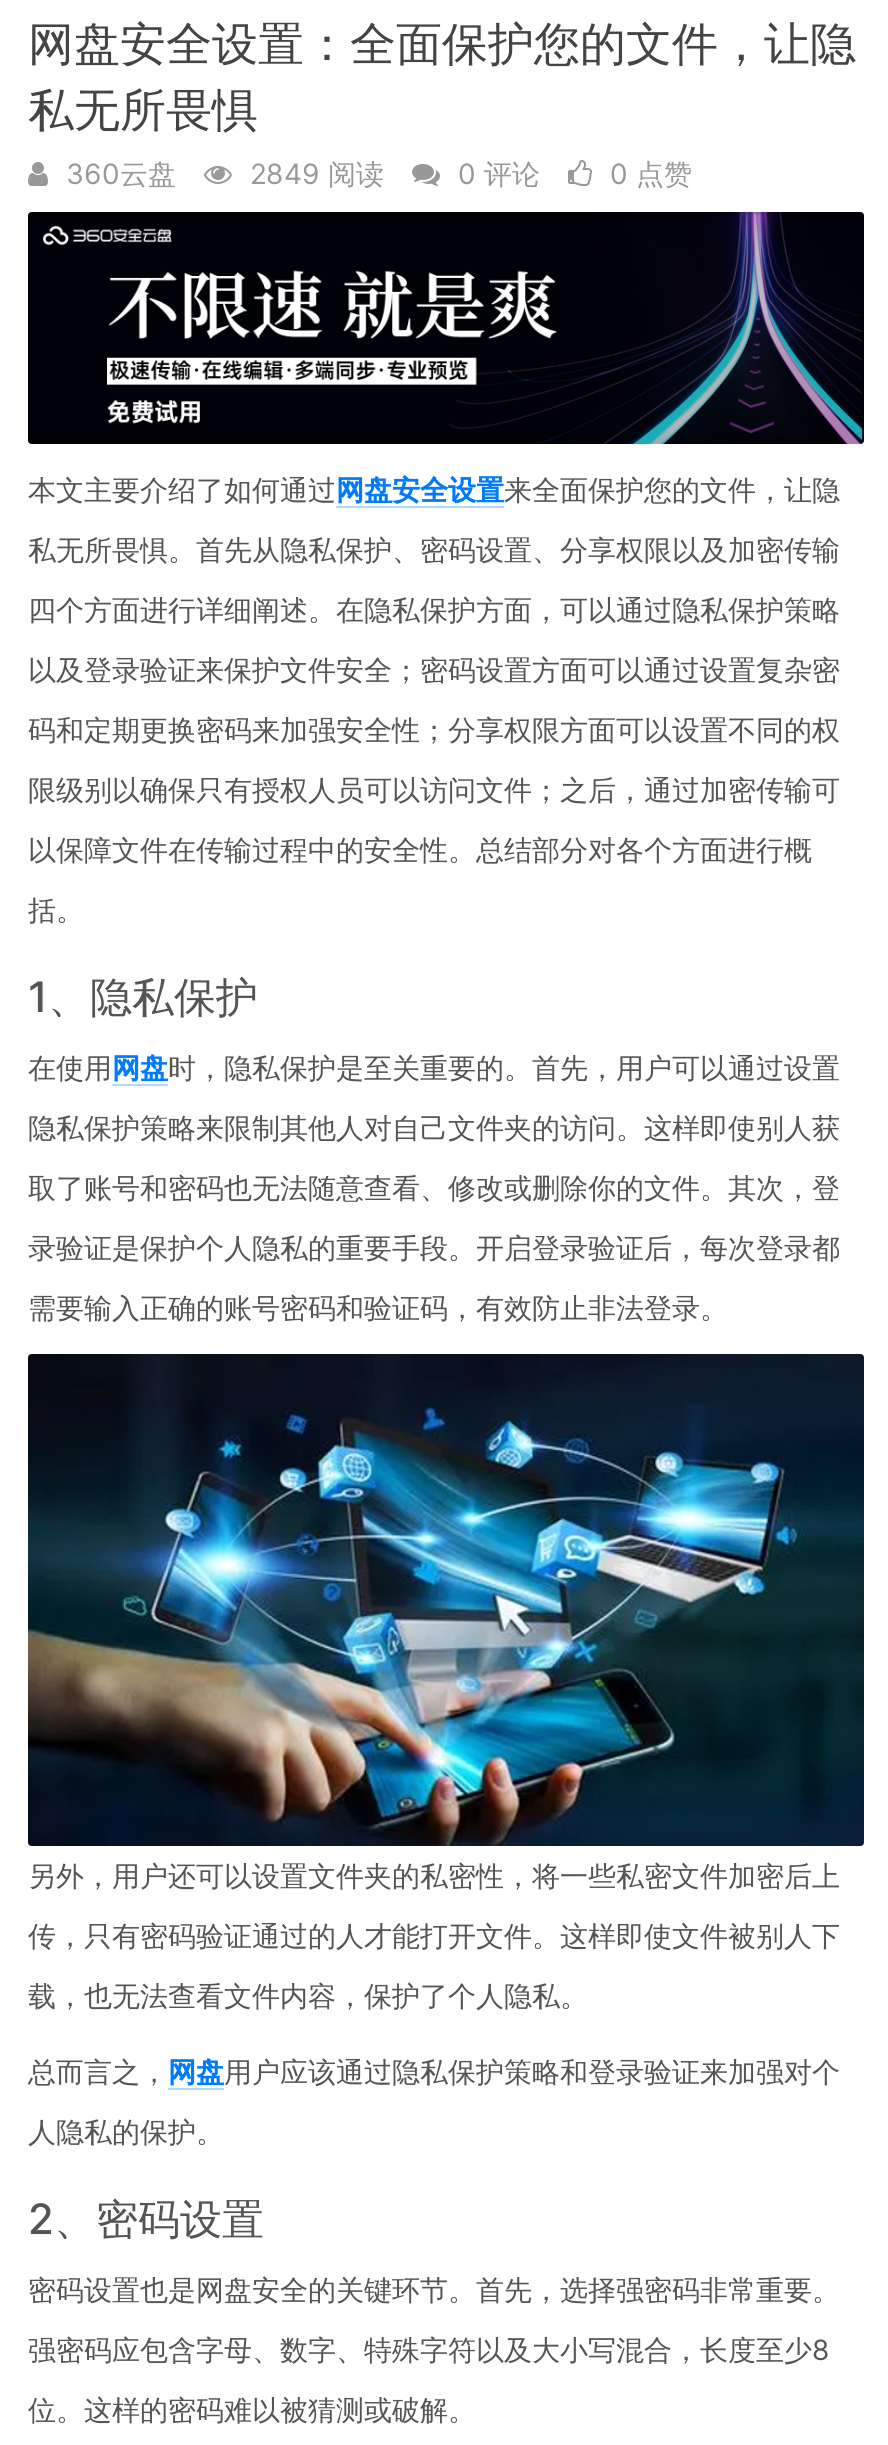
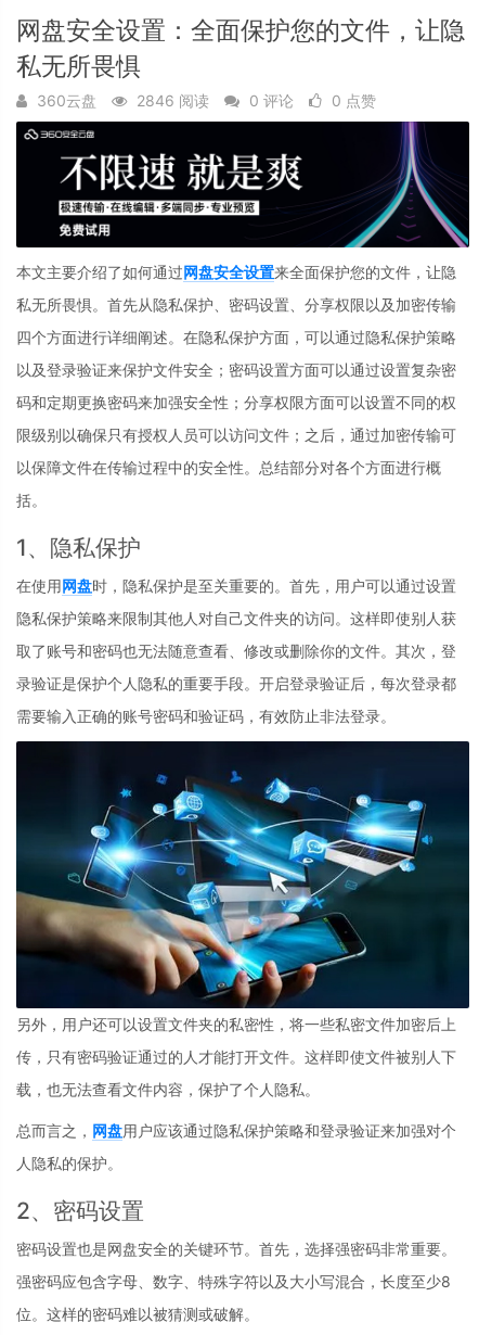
[58,156,692,190] 360云盘 2849 阅读 0 评论 0 点赞 -> [33,91,376,110] 360云盘 2846 阅读 0 评论 0 点赞

